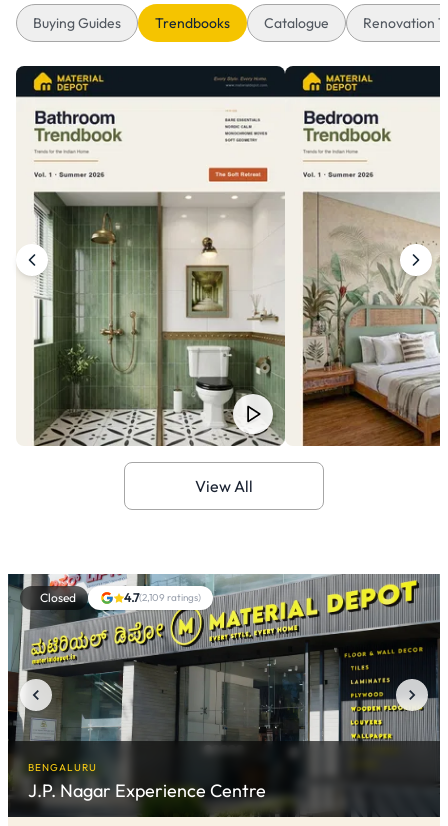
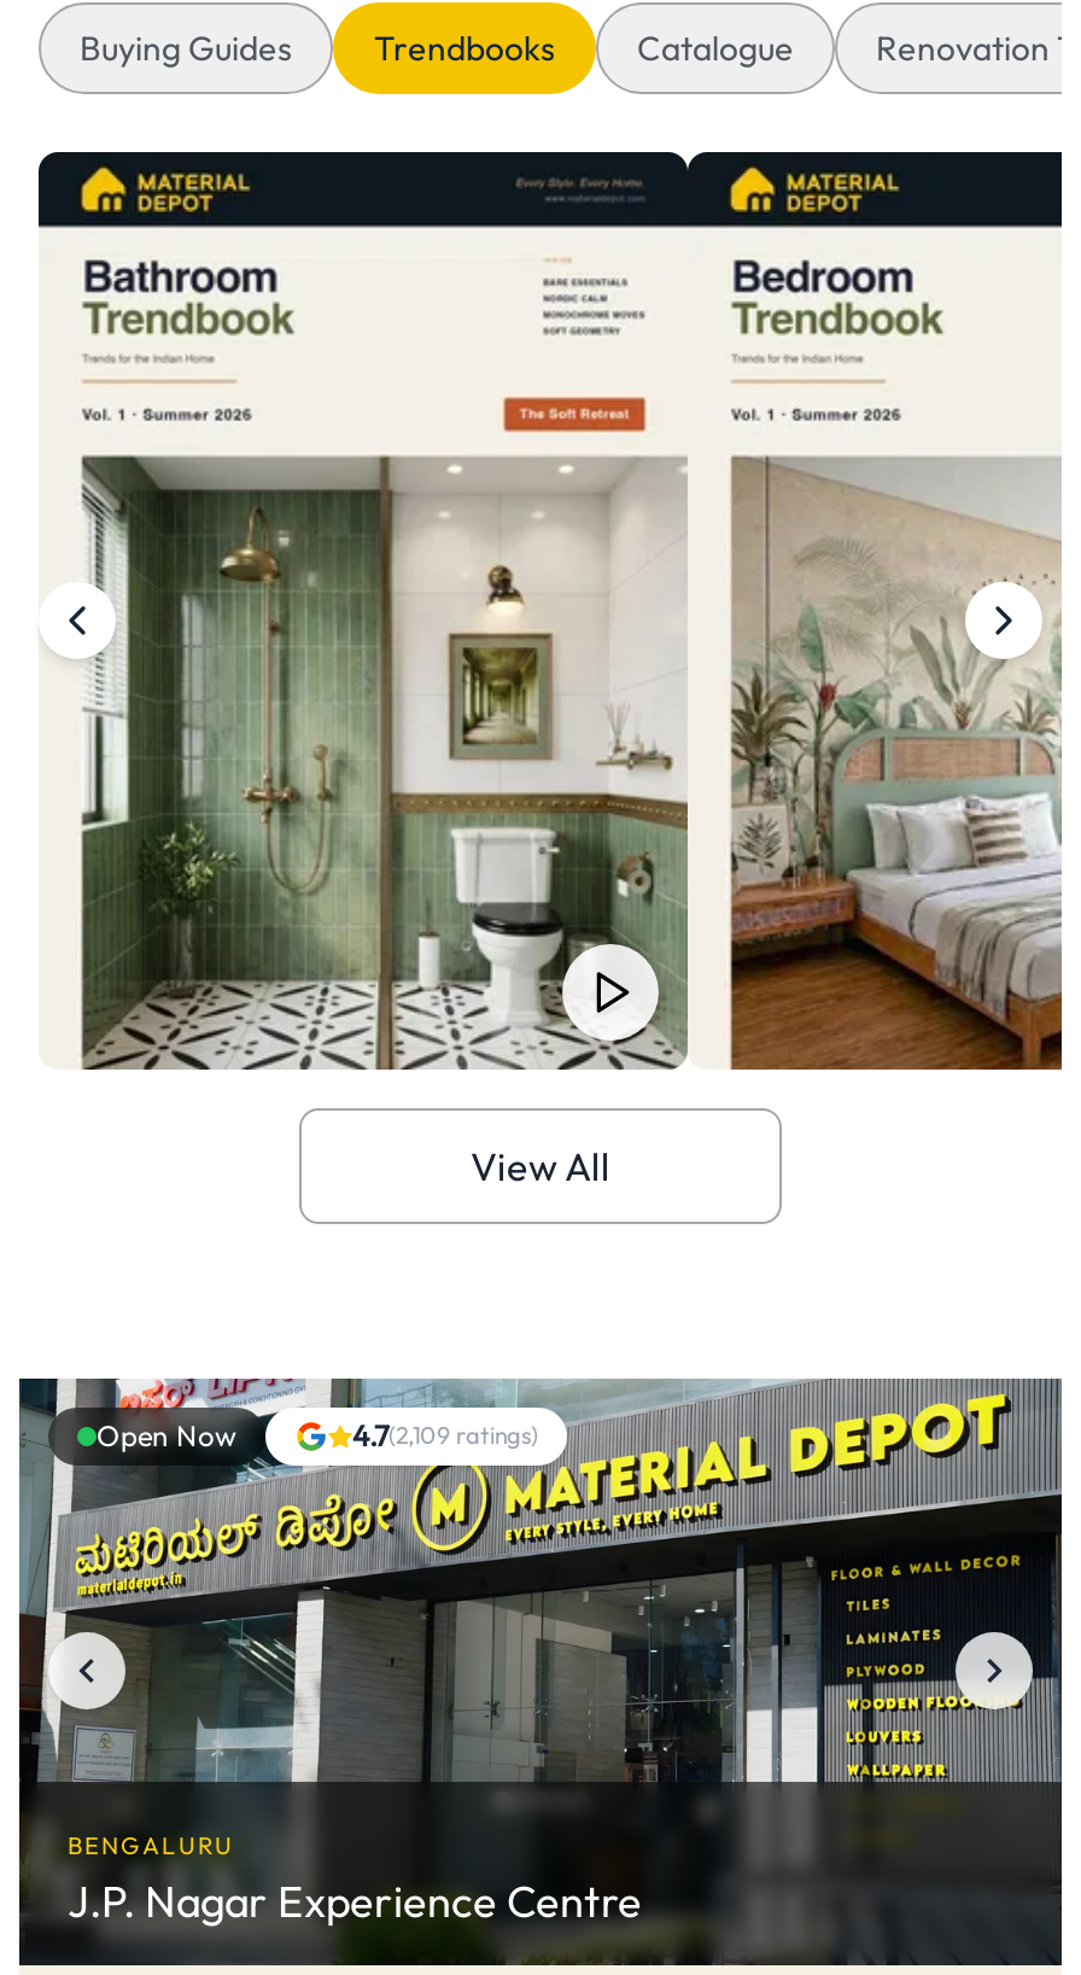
[40,590,76,605] Closed -> [97,1417,236,1453] Open Now

